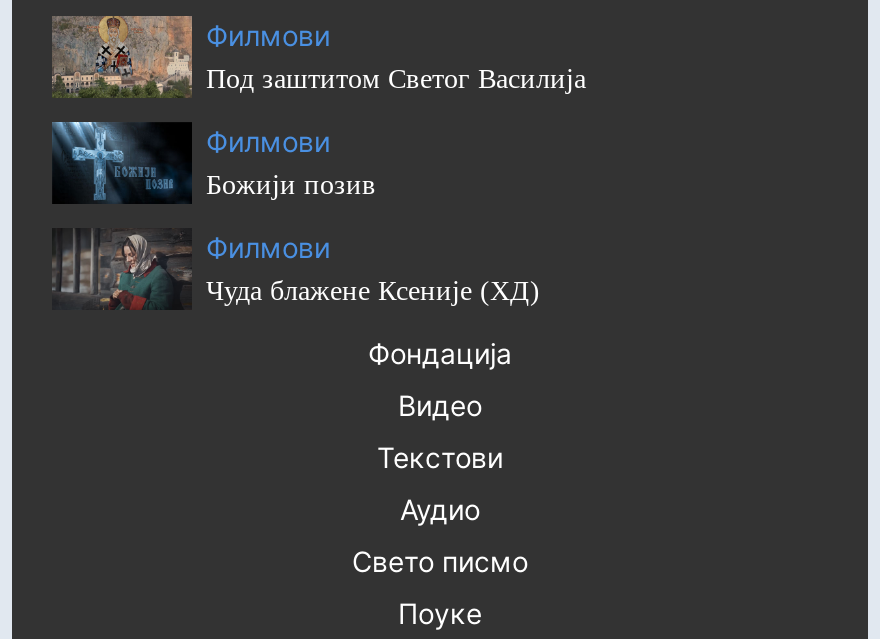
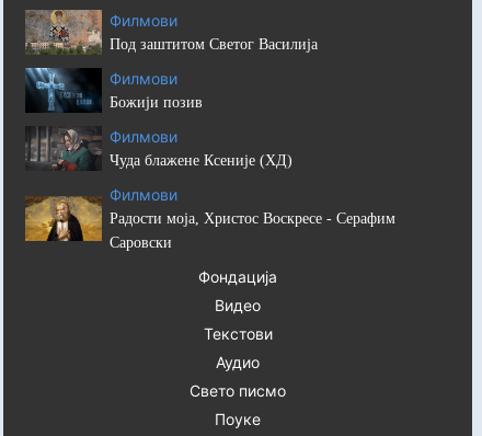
none -> [24,185,395,251] [image] | Филмови | Радости моја, Христос Воскресе - Серафим | Саровски

